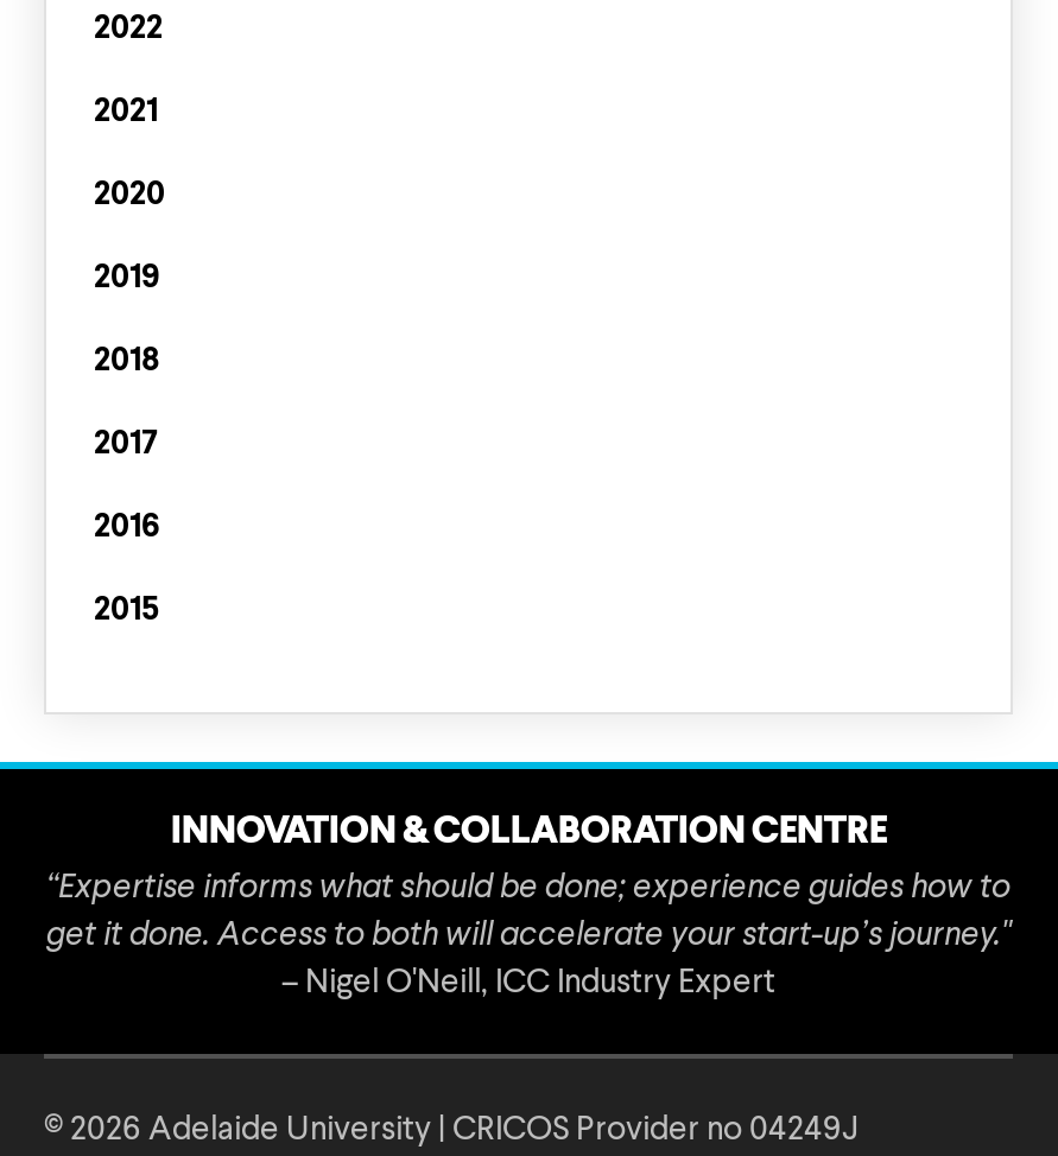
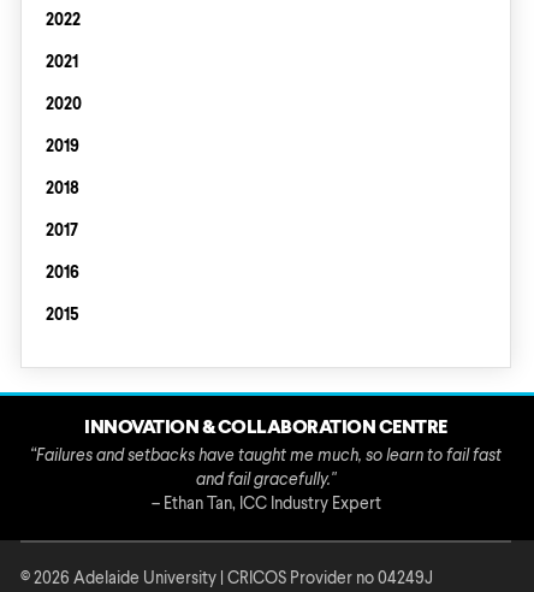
[46,871,1011,999] “Expertise informs what should be done; experience guides how to | get it done. Access to both will accelerate your start-up’s journey." | – Nigel O'Neill, ICC Industry Expert -> [30,448,502,513] “Failures and setbacks have taught me much, so learn to fail fast | and fail gracefully." | – Ethan Tan, ICC Industry Expert

